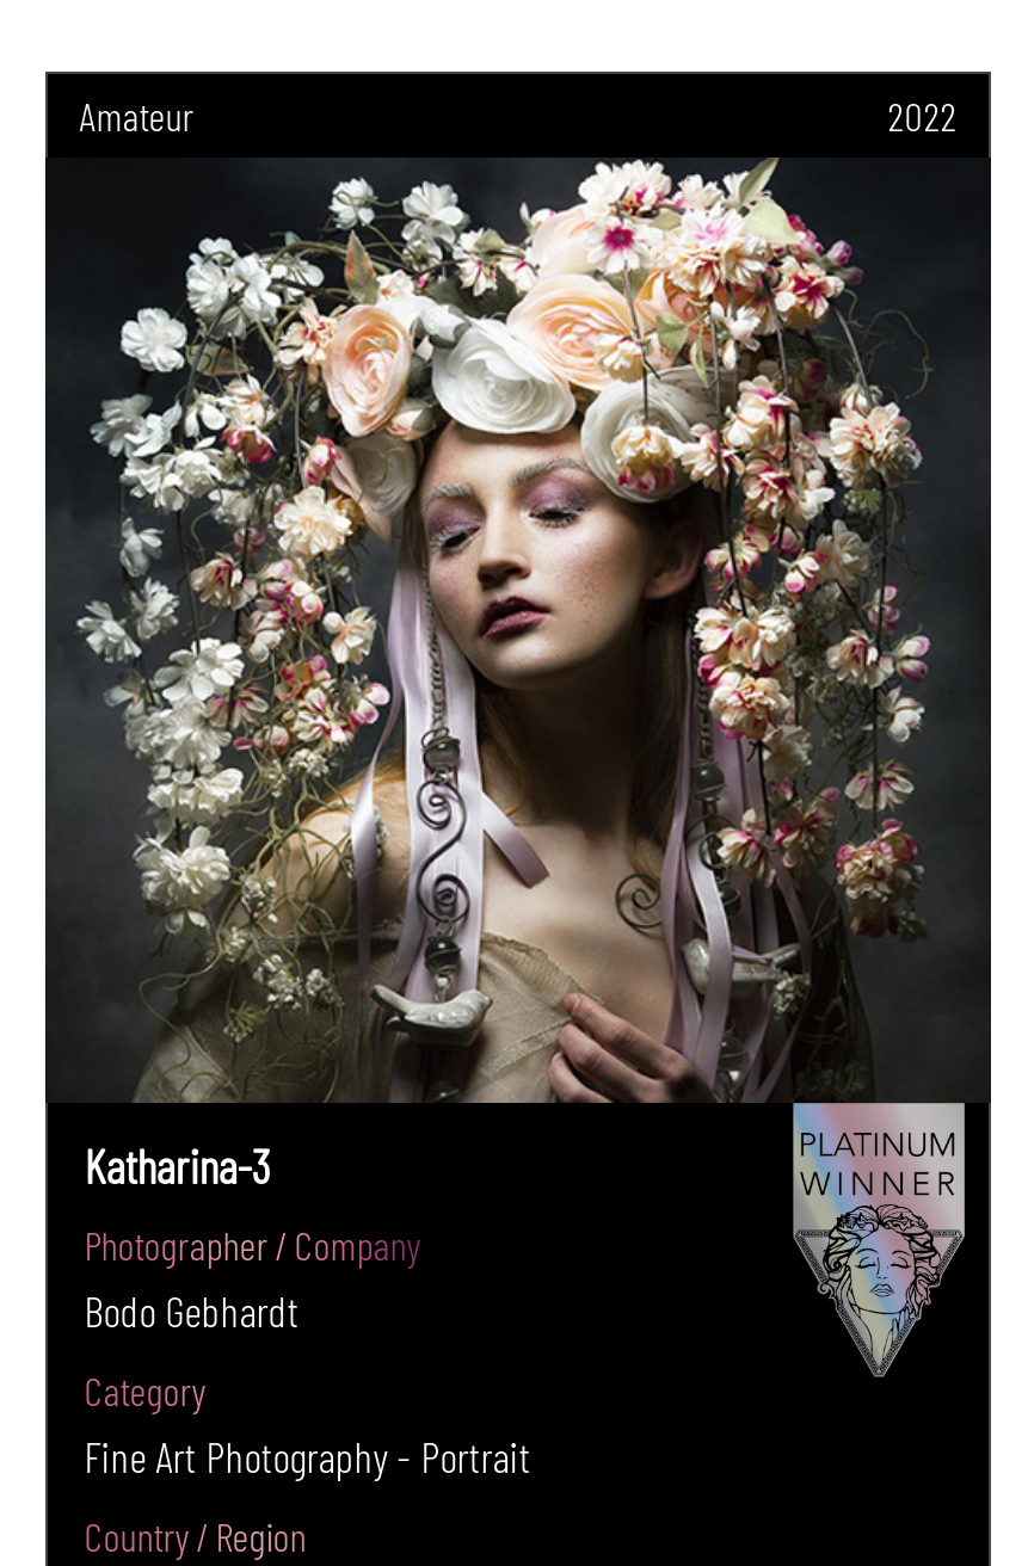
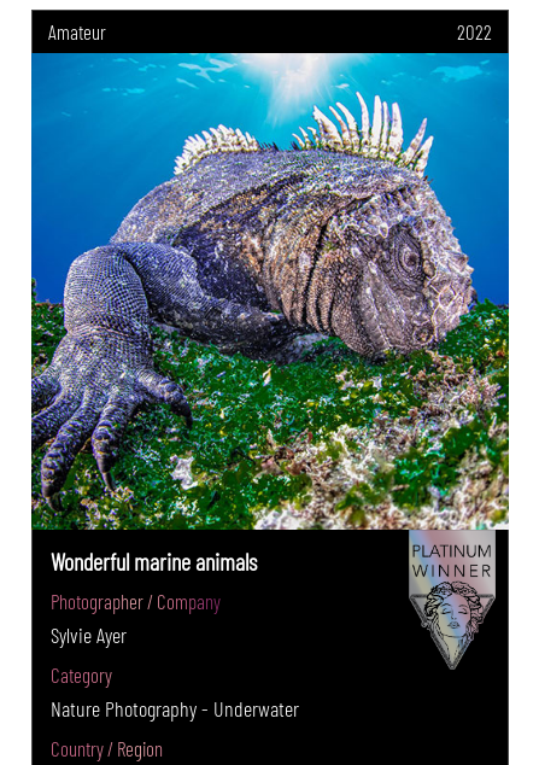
[43,155,993,1192] [image] | Katharina-3 -> [30,52,510,576] [image] | Wonderful marine animals
[84,1283,299,1335] Bodo Gebhardt -> [51,622,127,648] Sylvie Ayer
[84,1428,531,1481] Fine Art Photography - Portrait -> [51,695,299,722] Nature Photography - Underwater

